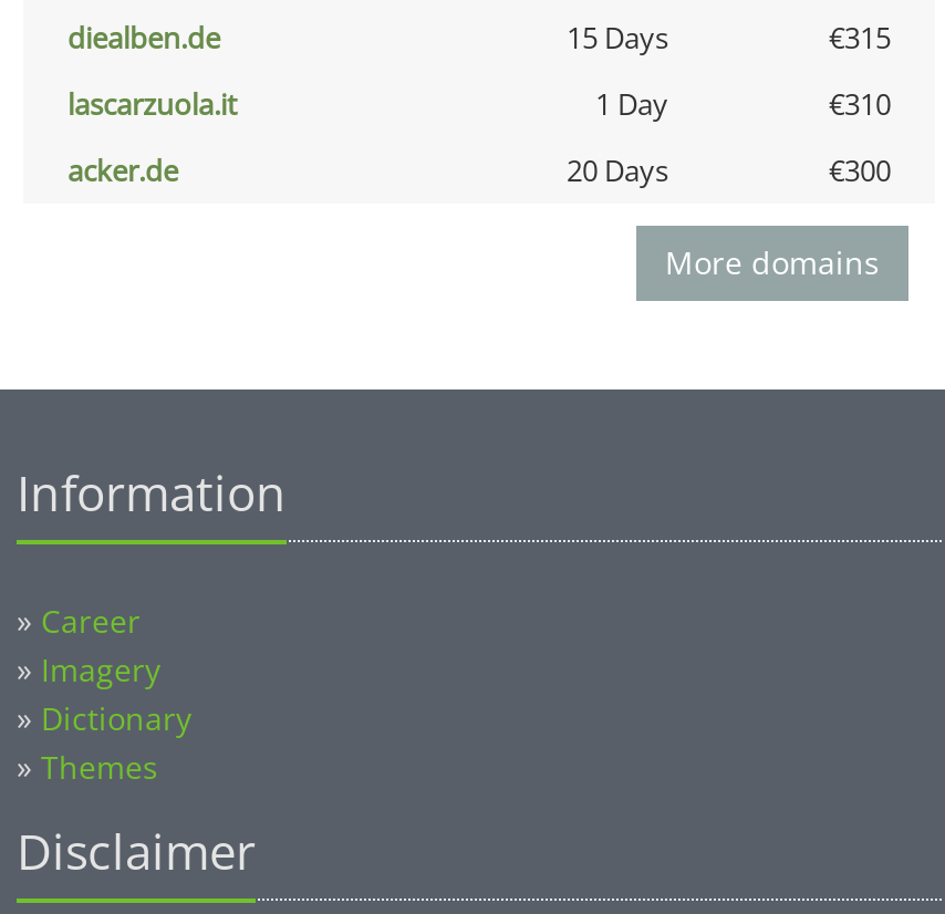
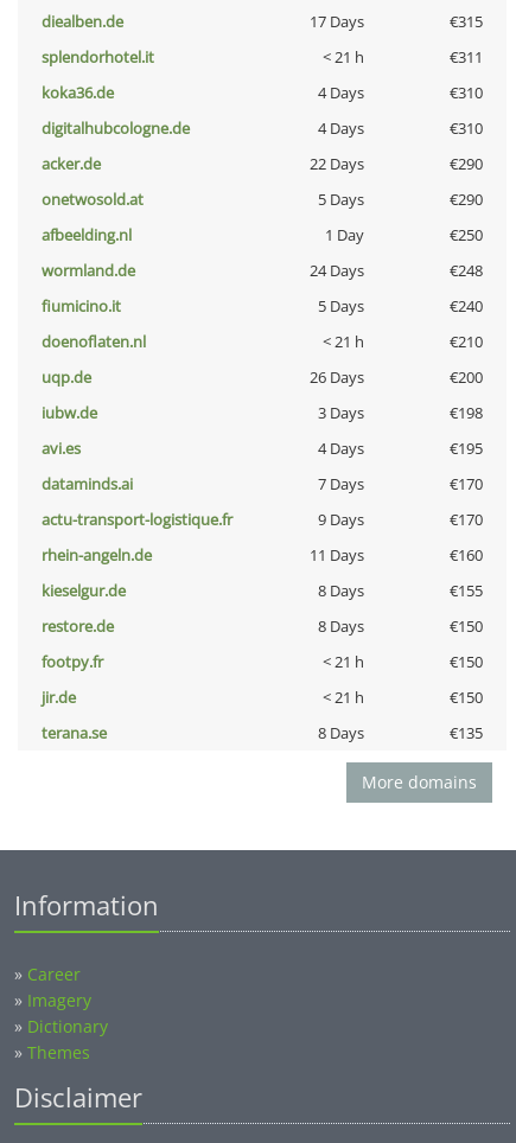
[567,18,668,58] 15 Days -> [309,11,364,32] 17 Days
[67,84,668,124] lascarzuola.it | 1 Day -> [42,46,483,139] splendorhotel.it | < 21 h | €311 | koka36.de | 4 Days | €310 | digitalhubcologne.de | 4 Days
[567,150,891,190] 20 Days | €300 -> [42,153,483,743] 22 Days | €290 | onetwosold.at | 5 Days | €290 | afbeelding.nl | 1 Day | €250 | wormland.de | 24 Days | €248 | fiumicino.it | 5 Days | €240 | doenoflaten.nl | < 21 h | €210 | uqp.de | 26 Days | €200 | iubw.de | 3 Days | €198 | avi.es | 4 Days | €195 | dataminds.ai | 7 Days | €170 | actu-transport-logistique.fr | 9 Days | €170 | rhein-angeln.de | 11 Days | €160 | kieselgur.de | 8 Days | €155 | restore.de | 8 Days | €150 | footpy.fr | < 21 h | €150 | jir.de | < 21 h | €150 | terana.se | 8 Days | €135

